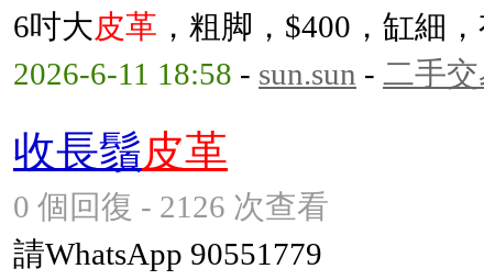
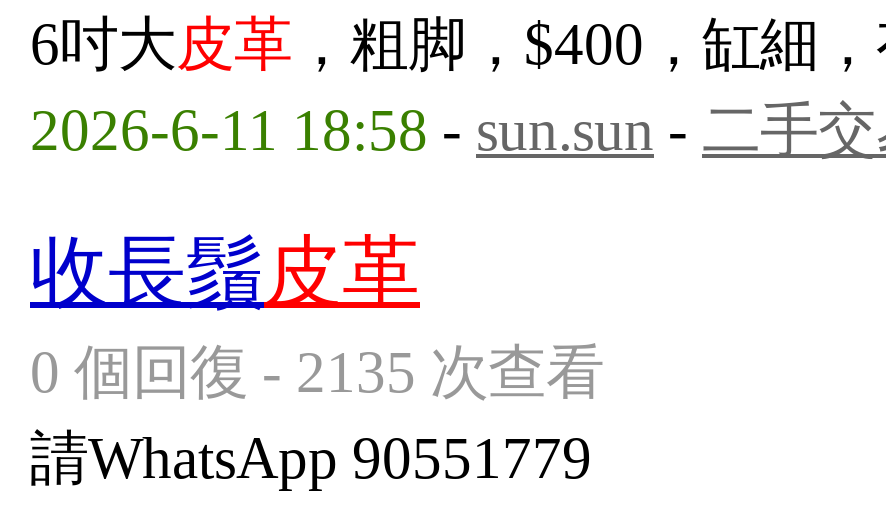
[13,189,329,224] 0 個回復 - 2126 次查看 -> [30,340,604,404] 0 個回復 - 2135 次查看

